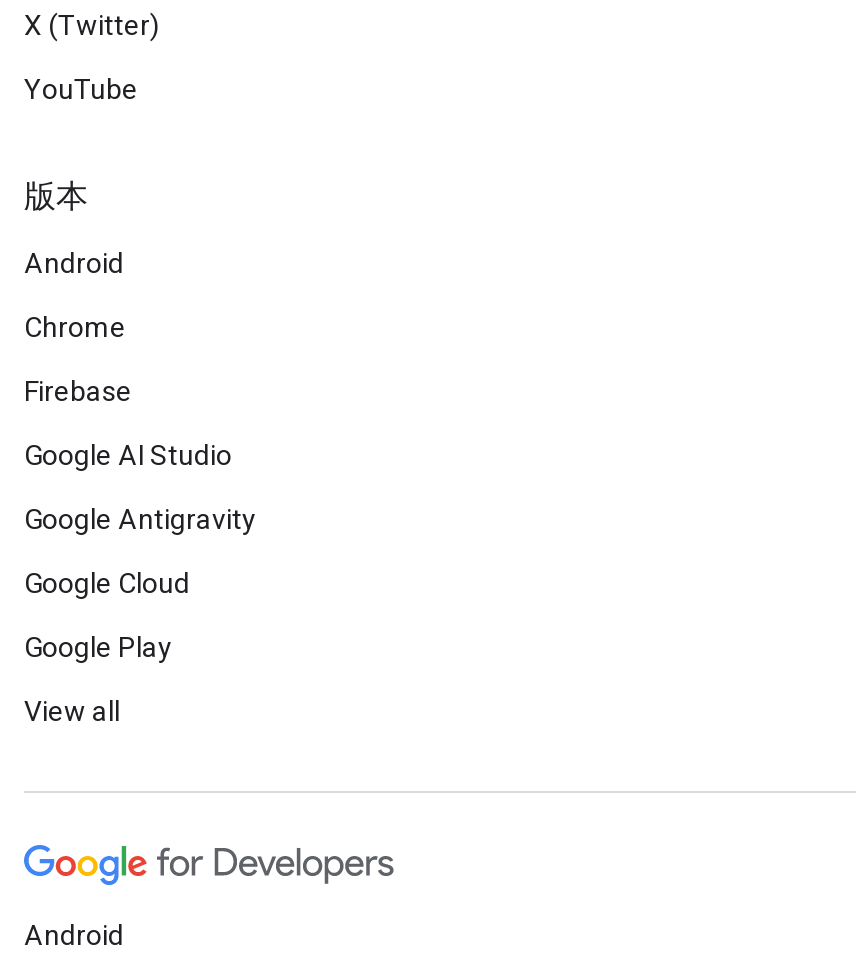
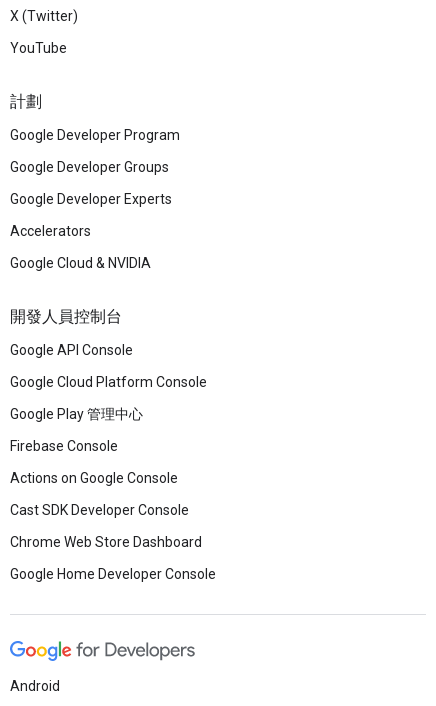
[24,177,256,727] 版本 | Android | Chrome | Firebase | Google AI Studio | Google Antigravity | Google Cloud | Google Play | View all -> [10,92,216,582] 計劃 | Google Developer Program | Google Developer Groups | Google Developer Experts | Accelerators | Google Cloud & NVIDIA | 開發人員控制台 | Google API Console | Google Cloud Platform Console | Google Play 管理中心 | Firebase Console | Actions on Google Console | Cast SDK Developer Console | Chrome Web Store Dashboard | Google Home Developer Console

